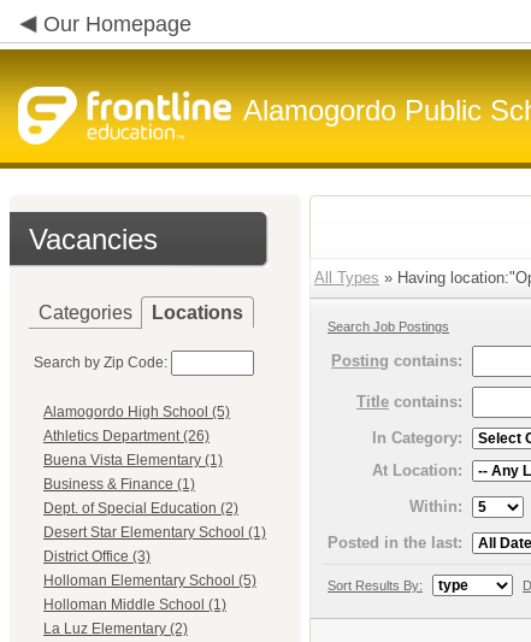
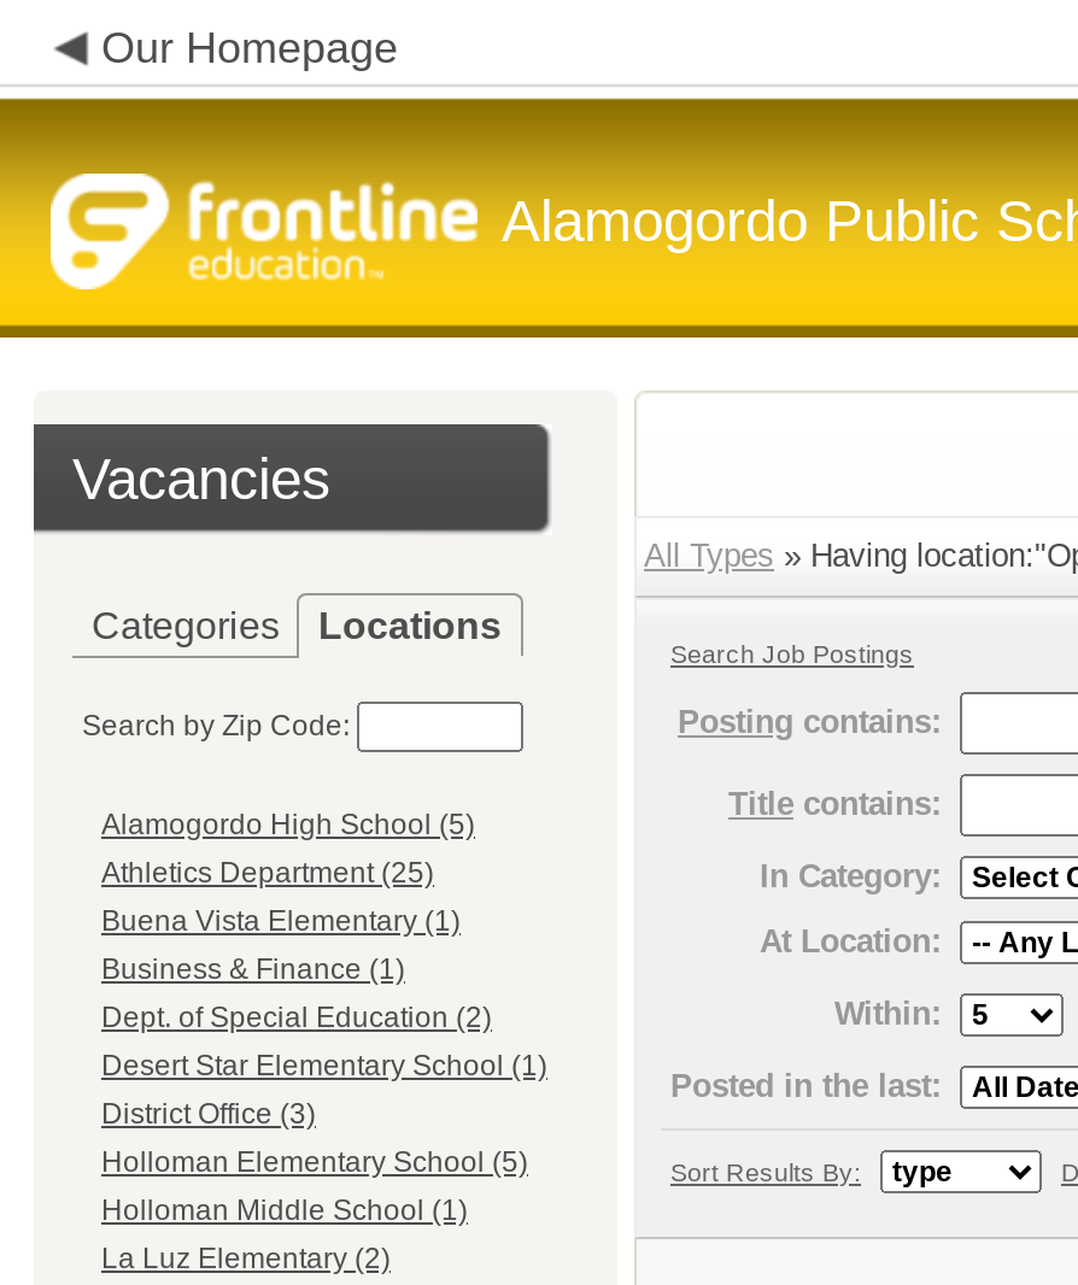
[43,428,210,445] Athletics Department (26) -> [101,857,434,890] Athletics Department (25)

